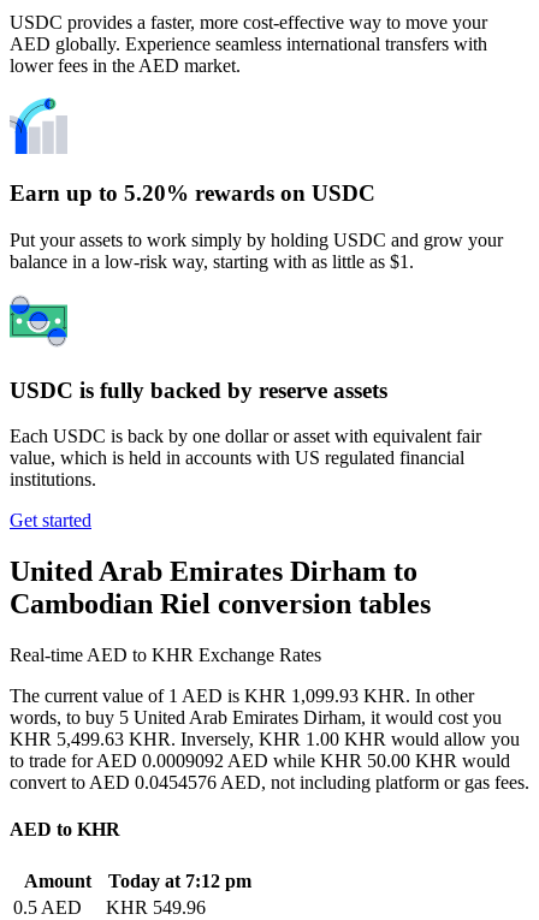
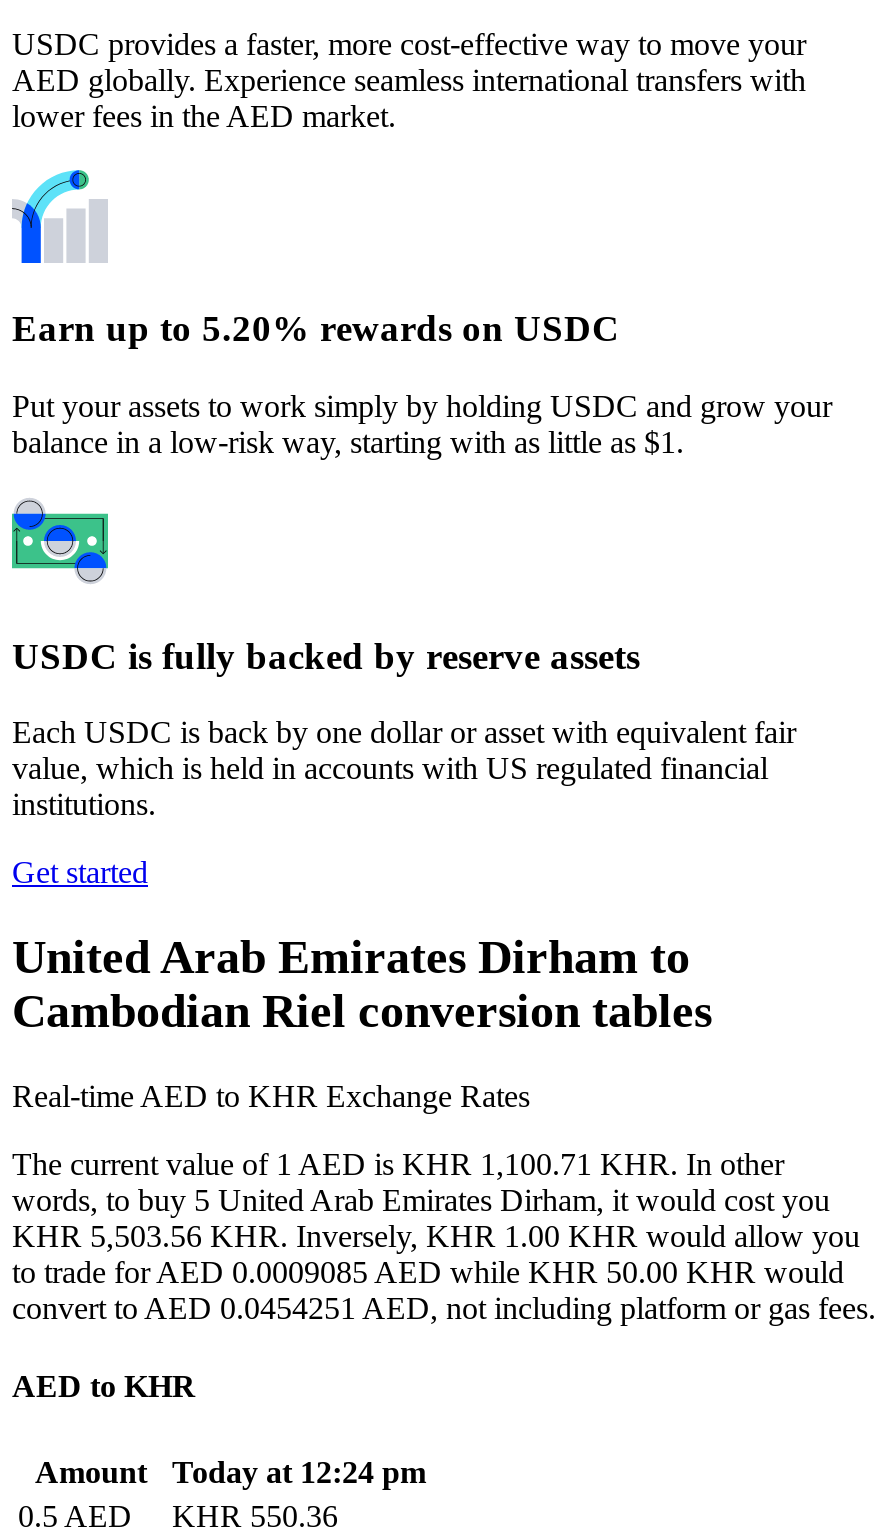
[10,686,474,706] The current value of 1 AED is KHR 1,099.93 KHR. In other -> [12,1147,784,1181] The current value of 1 AED is KHR 1,100.71 KHR. In other
[10,729,520,749] KHR 5,499.63 KHR. Inversely, KHR 1.00 KHR would allow you -> [12,1219,860,1253] KHR 5,503.56 KHR. Inversely, KHR 1.00 KHR would allow you
[10,751,510,771] to trade for AED 0.0009092 AED while KHR 50.00 KHR would -> [12,1255,844,1289] to trade for AED 0.0009085 AED while KHR 50.00 KHR would
[10,772,529,793] convert to AED 0.0454576 AED, not including platform or gas fees. -> [12,1291,876,1325] convert to AED 0.0454251 AED, not including platform or gas fees.
[23,870,251,891] Amount Today at 7:12 pm -> [35,1454,426,1488] Amount Today at 12:24 pm
[13,897,206,917] 0.5 AED KHR 549.96 -> [18,1498,338,1532] 0.5 AED KHR 550.36

